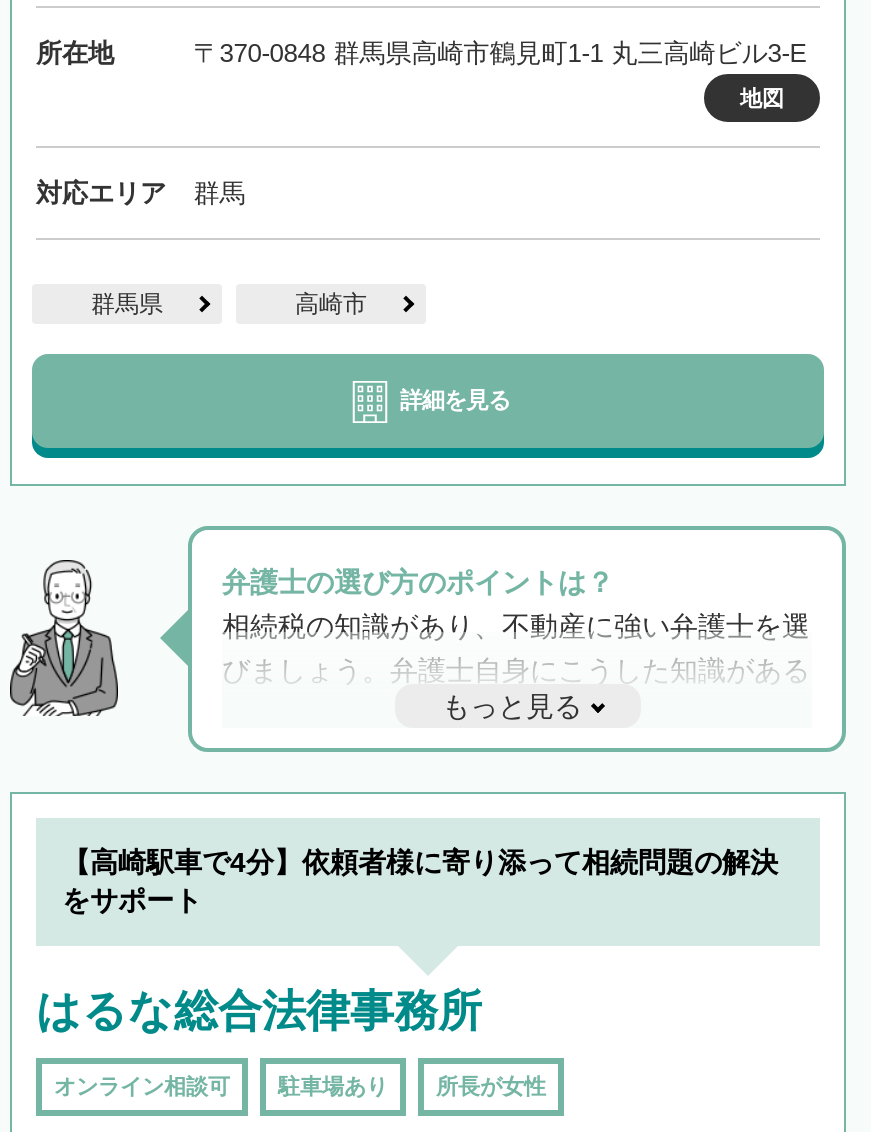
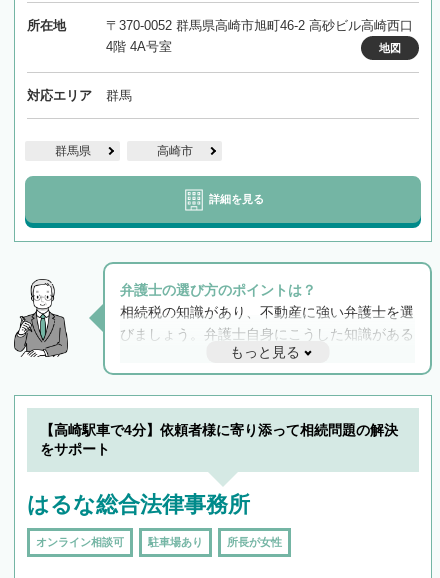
[193,38,807,68] 〒370-0848 群馬県高崎市鶴見町1-1 丸三高崎ビル3-E -> [106,18,413,54] 〒370-0052 群馬県高崎市旭町46-2 高砂ビル高崎西口 | 4階 4A号室

